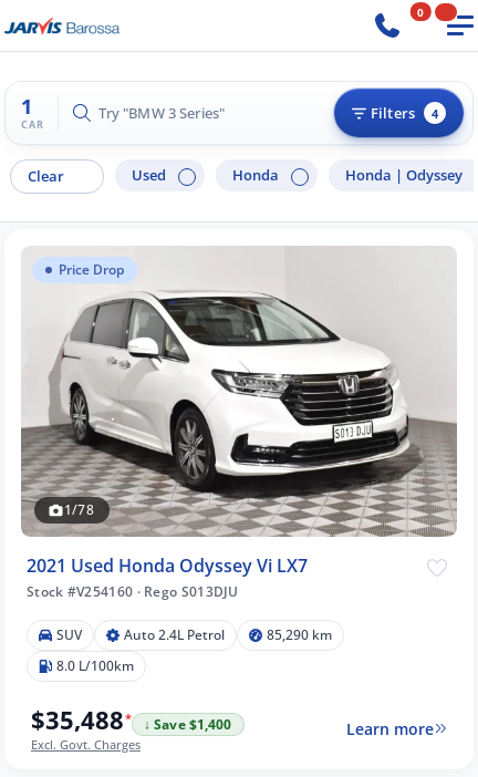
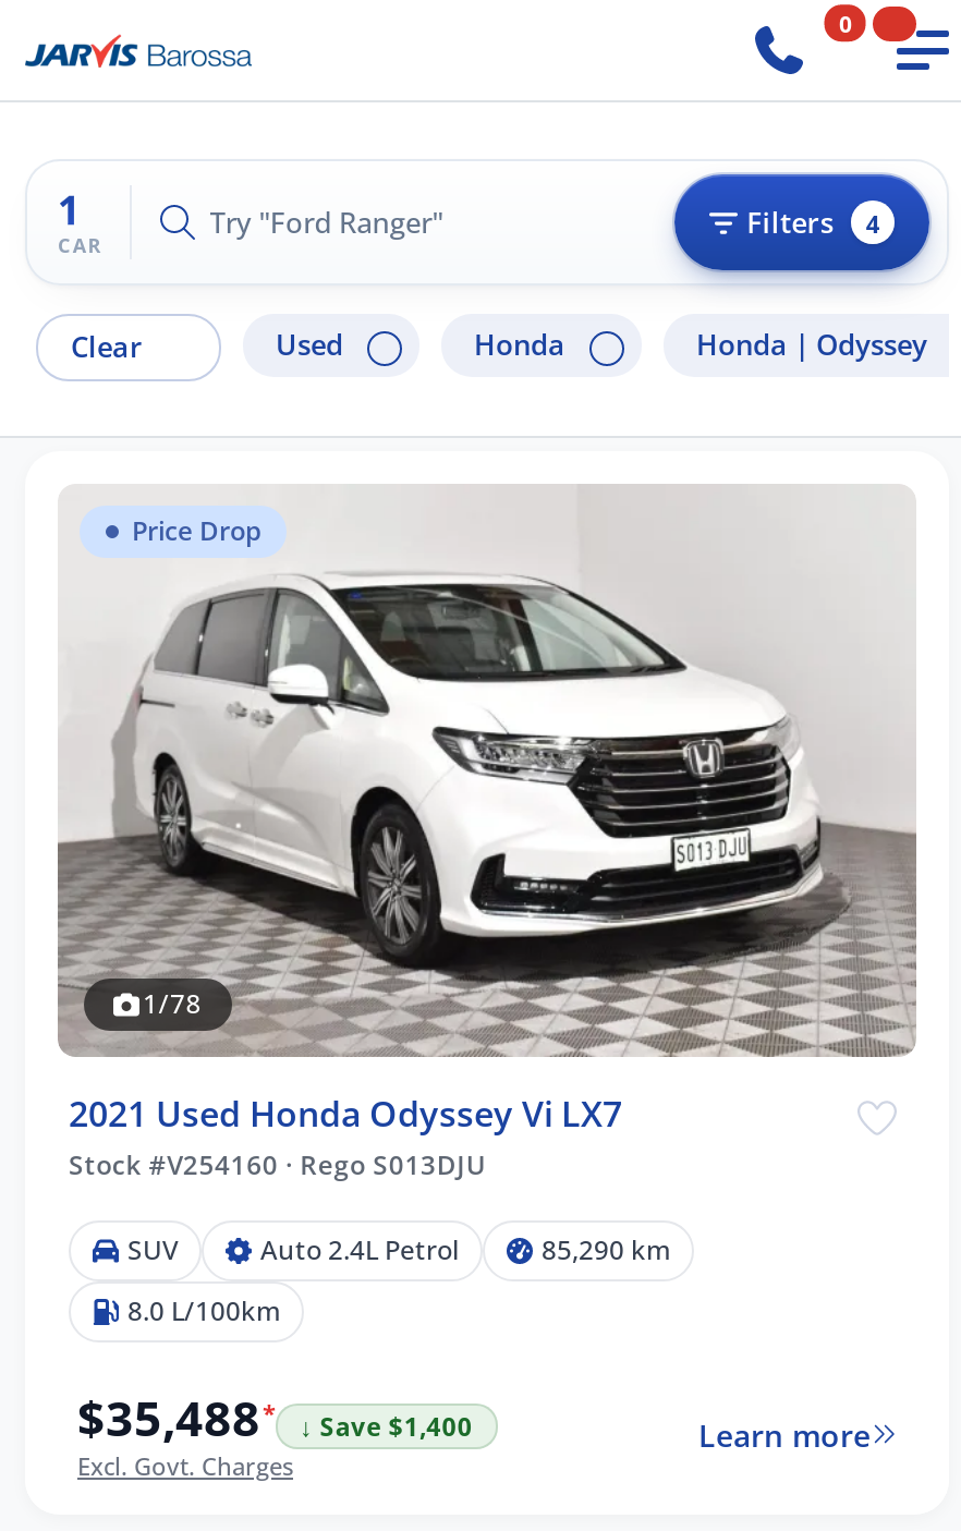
[98,102,225,122] Try "BMW 3 Series" -> [210,202,443,241] Try "Ford Ranger"

